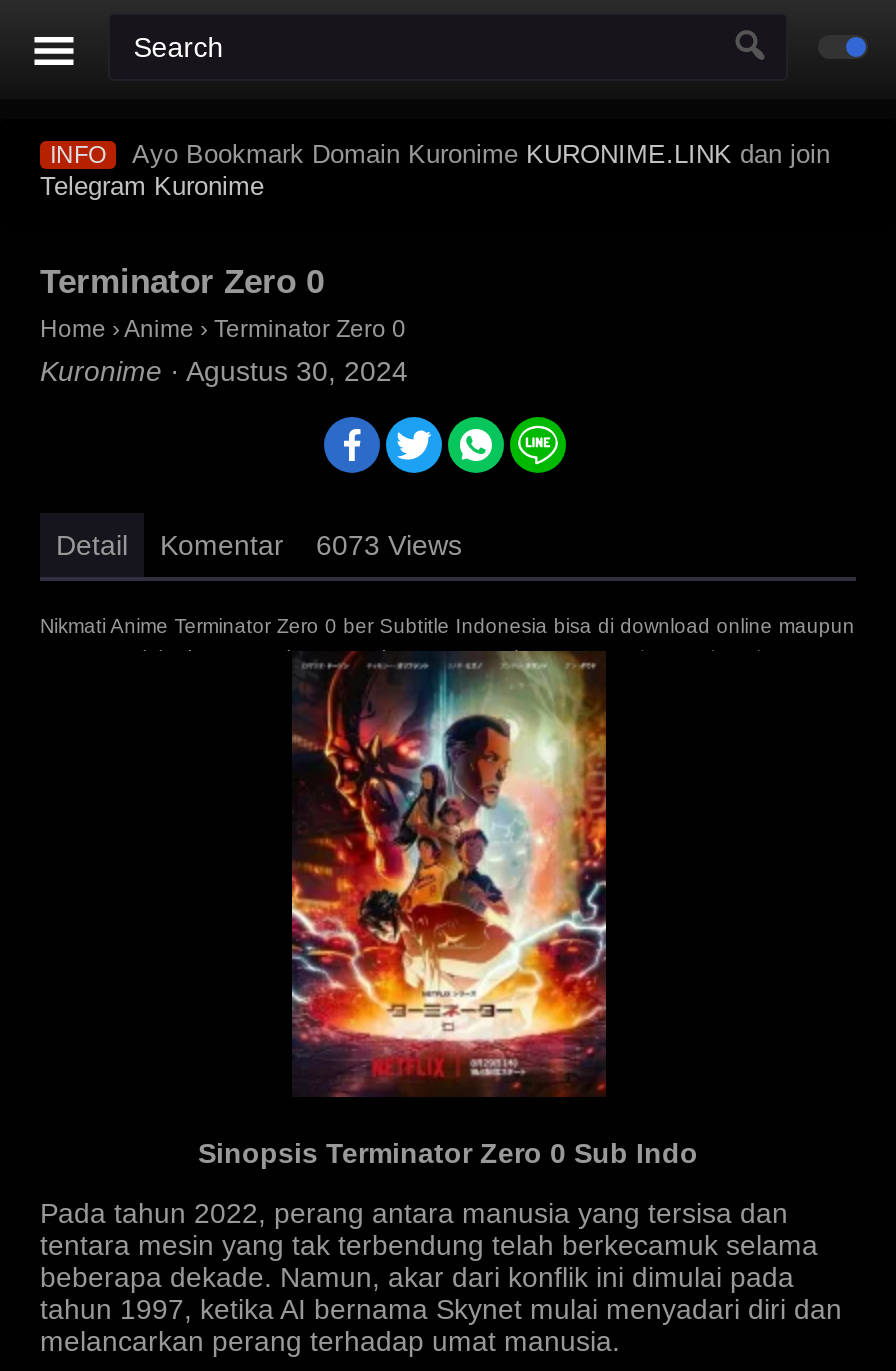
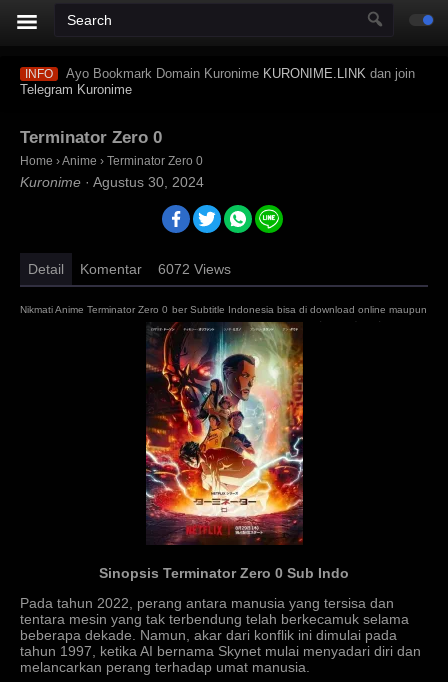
[56,529,462,561] Detail Komentar 6073 Views -> [28,261,231,277] Detail Komentar 6072 Views

